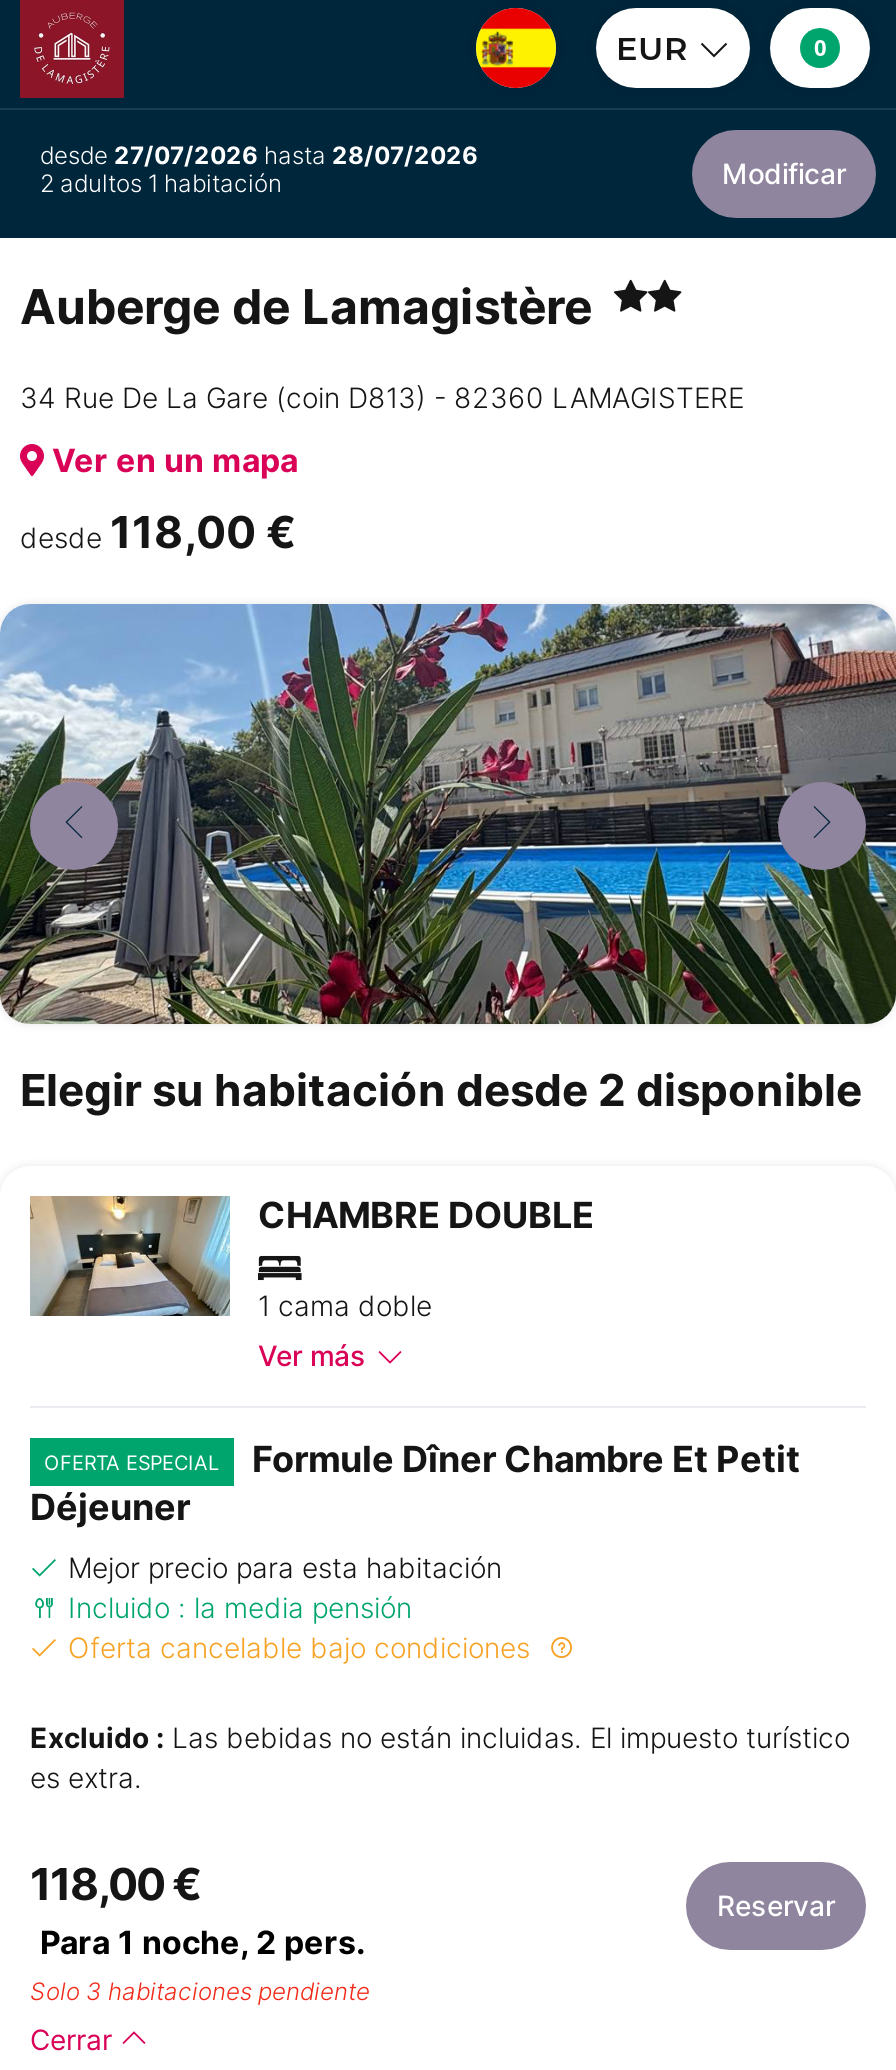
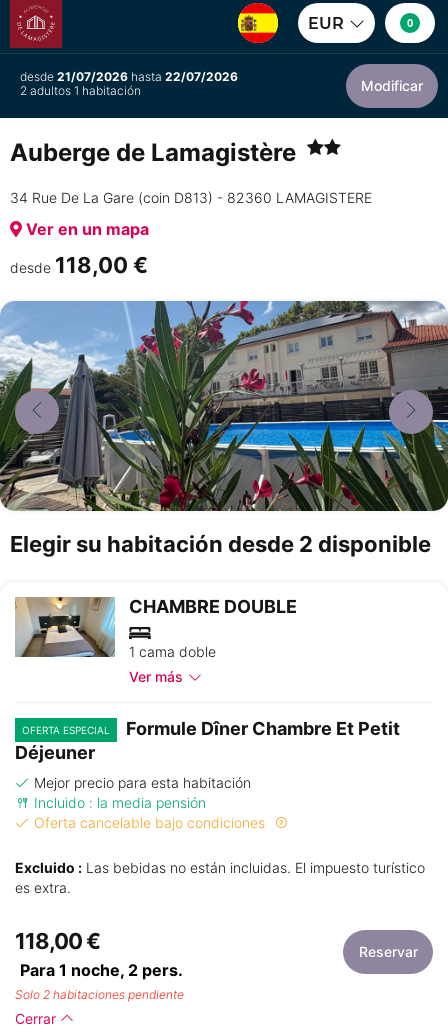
[40,140,478,170] desde 27/07/2026 hasta 28/07/2026 -> [20,69,238,84] desde 21/07/2026 hasta 22/07/2026
[30,1977,370,2007] Solo 3 habitaciones pendiente -> [15,987,184,1002] Solo 2 habitaciones pendiente

